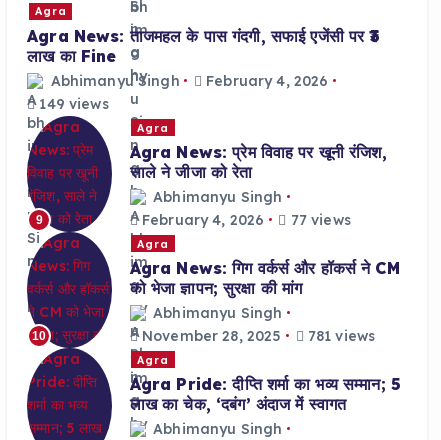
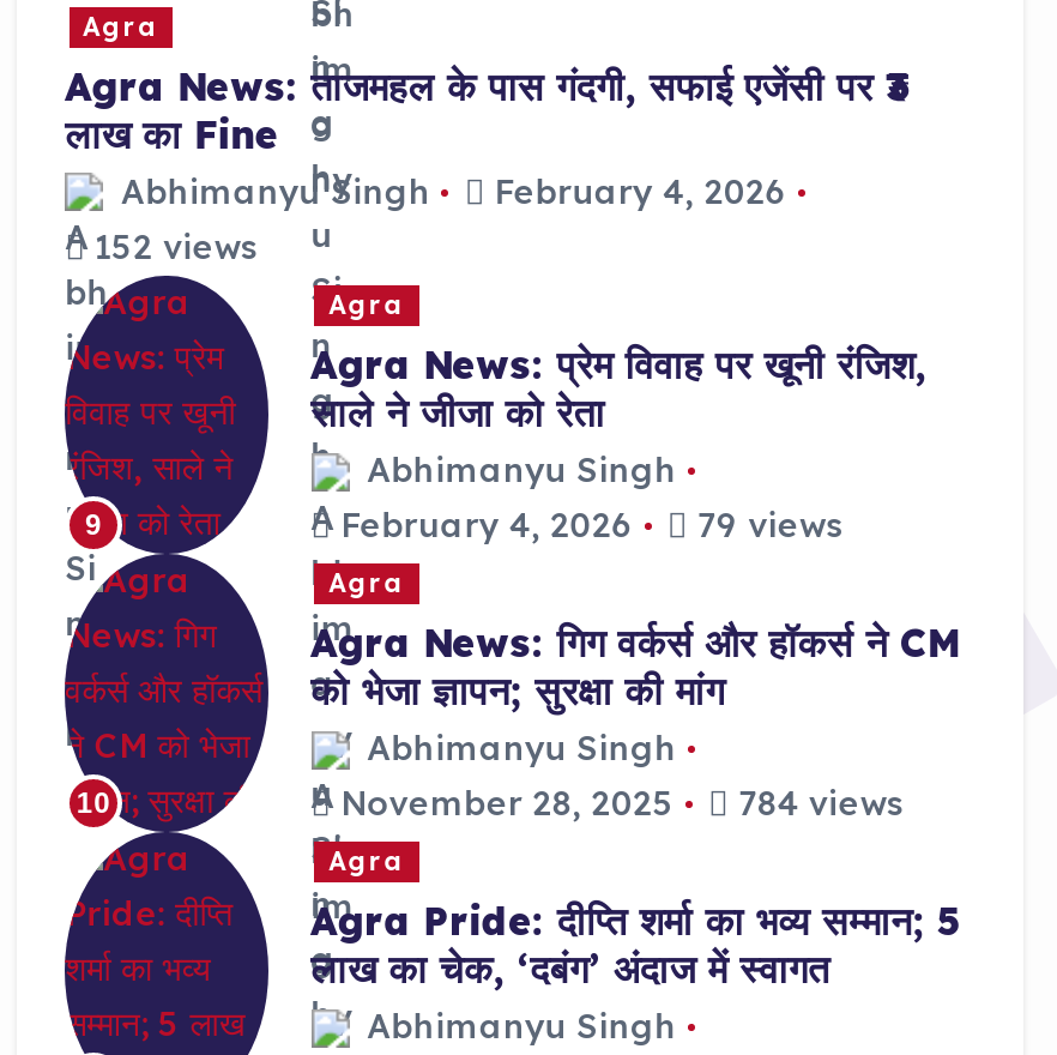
[35,94,109,112] 149 views -> [84,227,258,270] 152 views
[138,210,351,228] February 4, 2026 77 views -> [330,505,843,548] February 4, 2026 79 views
[138,327,375,345] November 28, 2025 781 views -> [330,783,904,826] November 28, 2025 784 views

